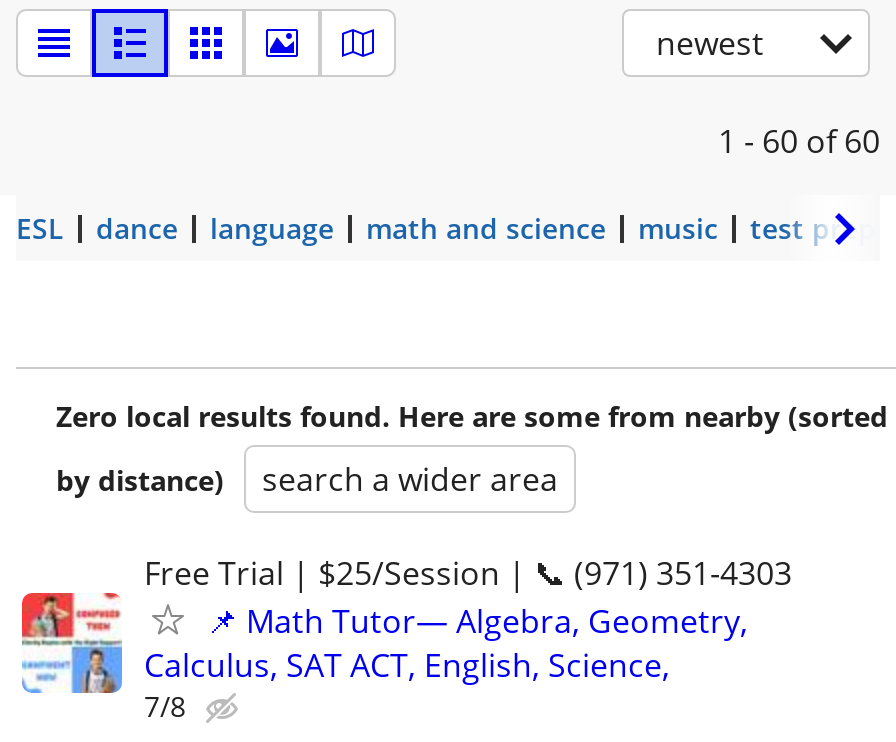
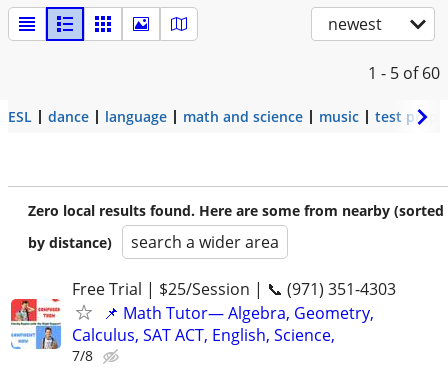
[718,119,880,163] 1 - 60 of 60 -> [368,62,440,84] 1 - 5 of 60

